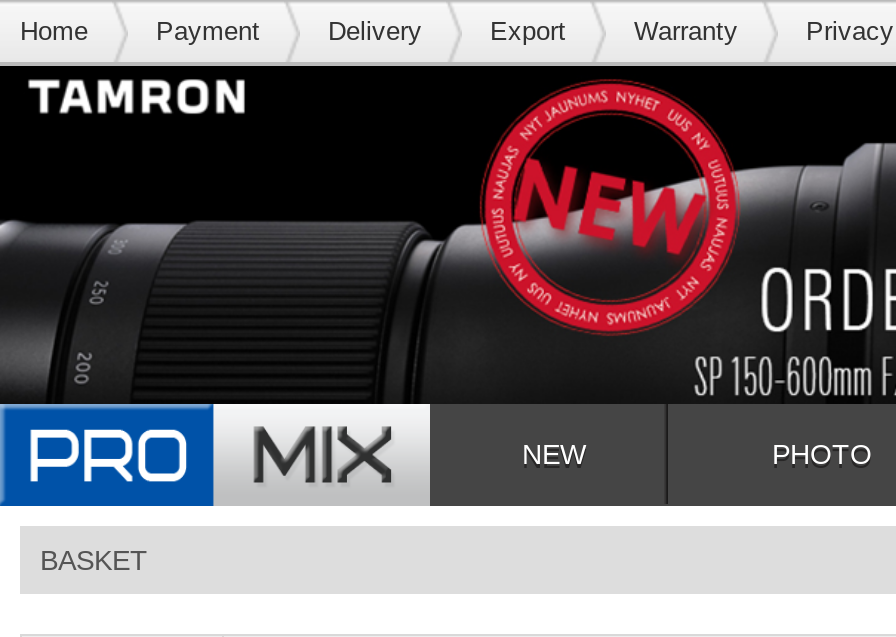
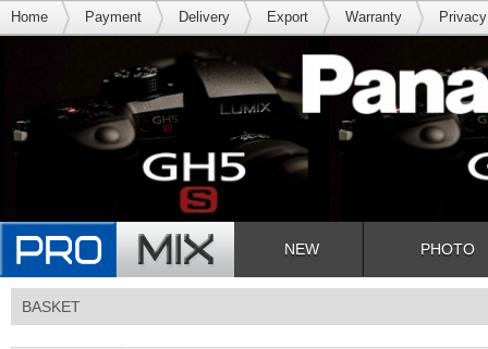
[6,78,890,404] [image] -> [3,46,485,222] [image]

